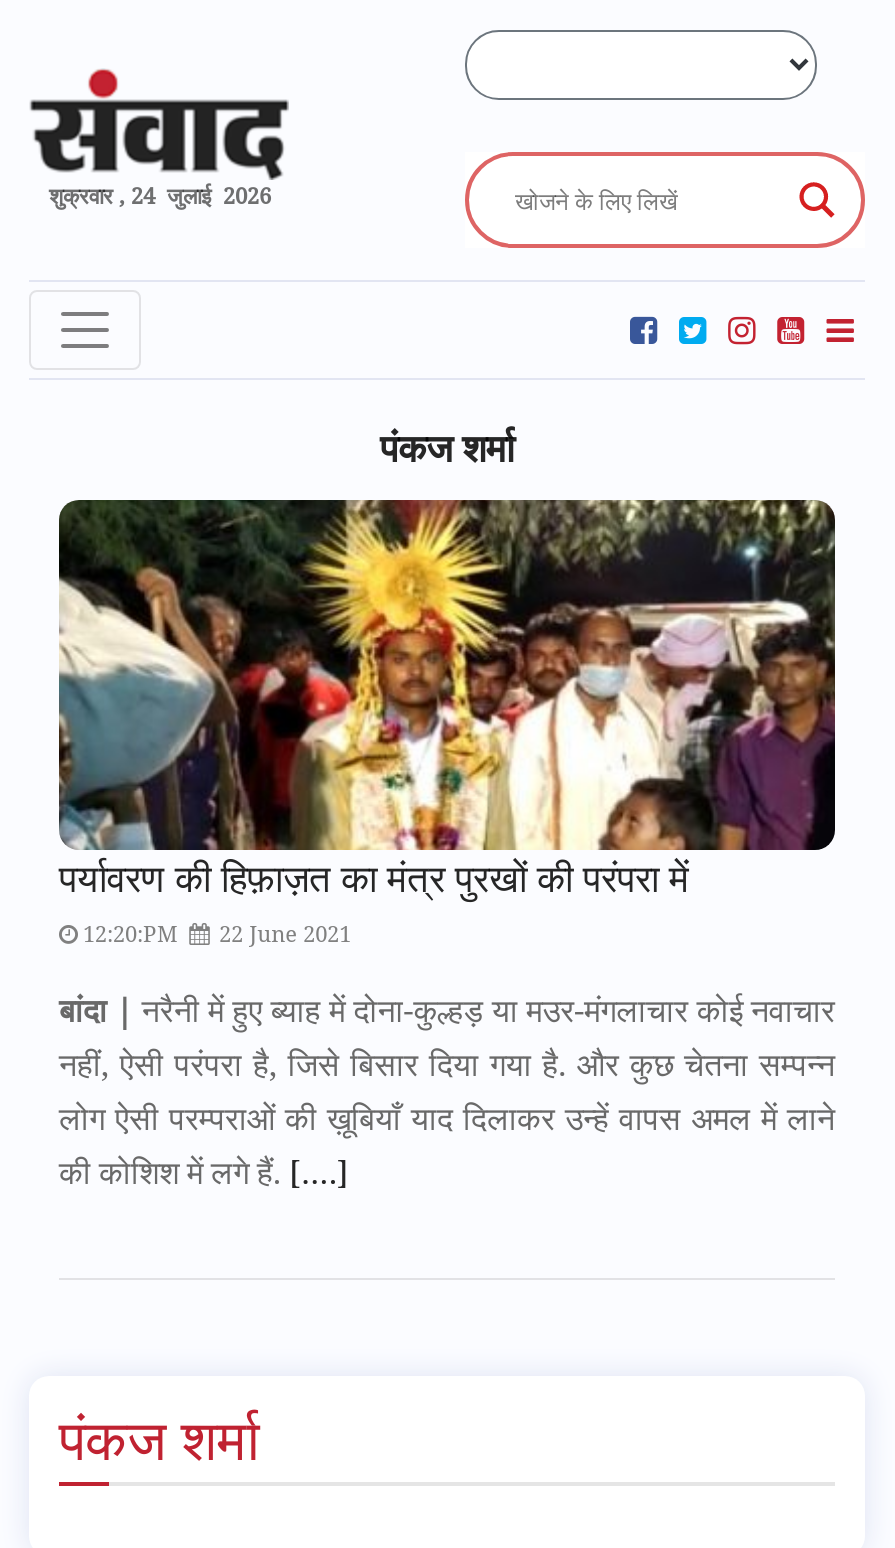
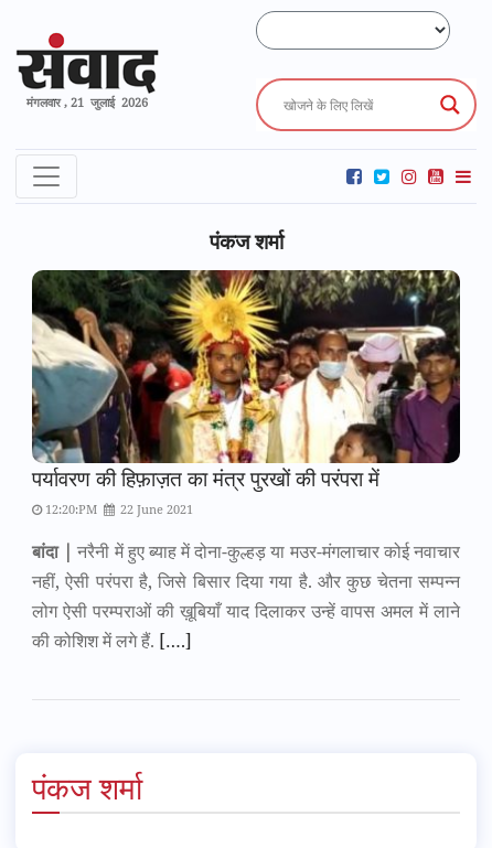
[49,179,271,209] शुक्रवार , 24 जुलाई 2026 -> [26,93,148,110] मंगलवार , 21 जुलाई 2026

